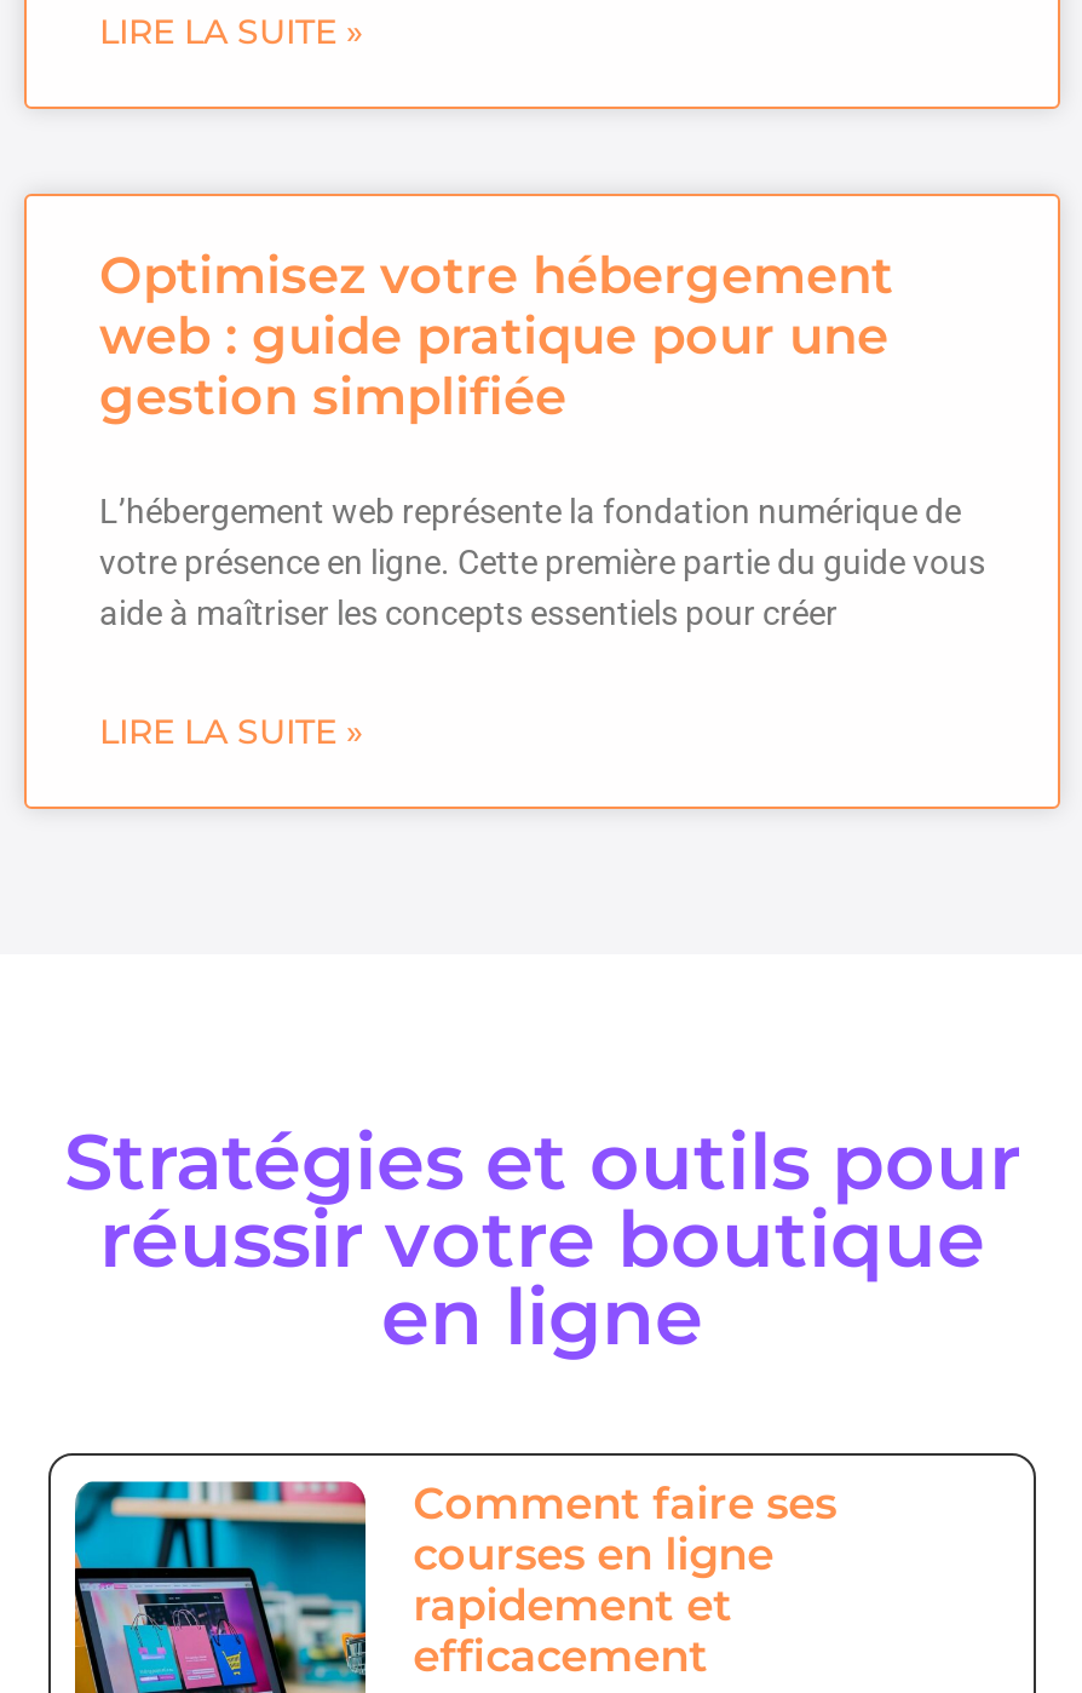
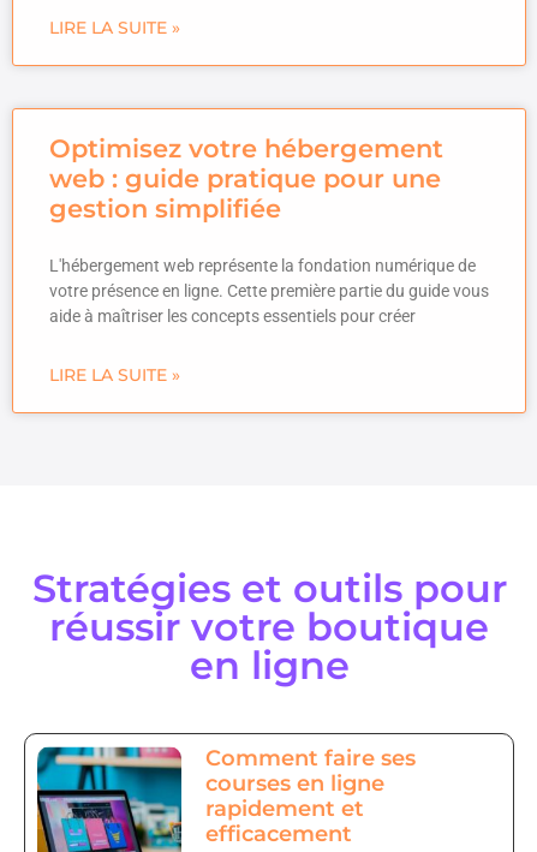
[99,493,961,532] L’hébergement web représente la fondation numérique de -> [49,257,476,276] L'hébergement web représente la fondation numérique de

